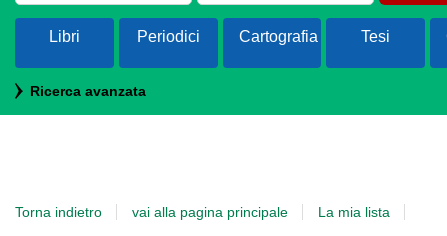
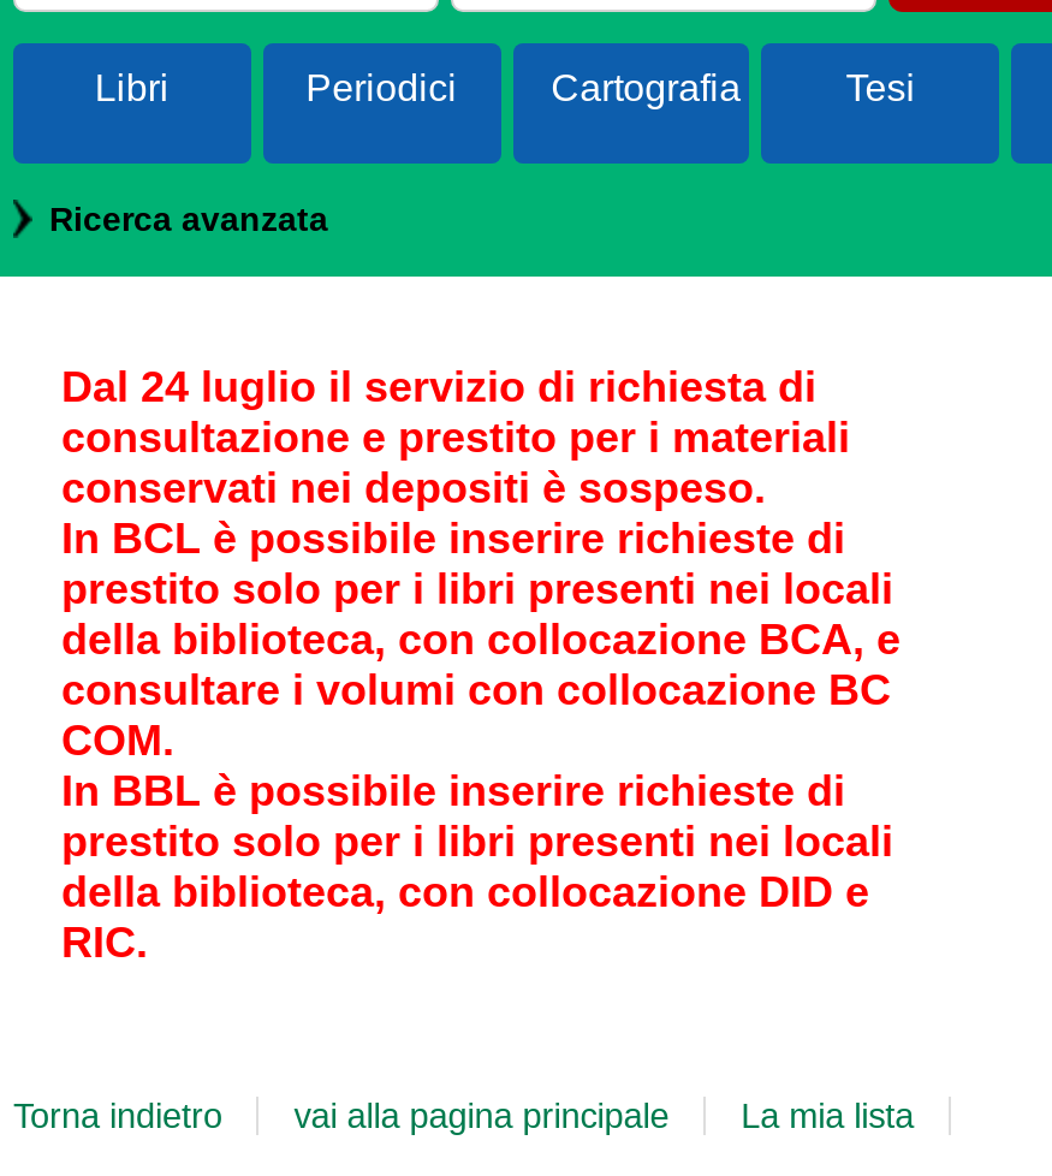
none -> [61,362,901,966] Dal 24 luglio il servizio di richiesta di | consultazione e prestito per i materiali | conservati nei depositi è sospeso. | In BCL è possibile inserire richieste di | prestito solo per i libri presenti nei locali | della biblioteca, con collocazione BCA, e | consultare i volumi con collocazione BC | COM. | In BBL è possibile inserire richieste di | prestito solo per i libri presenti nei locali | della biblioteca, con collocazione DID e | RIC.

